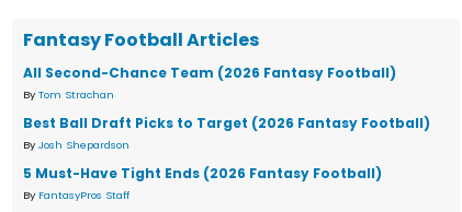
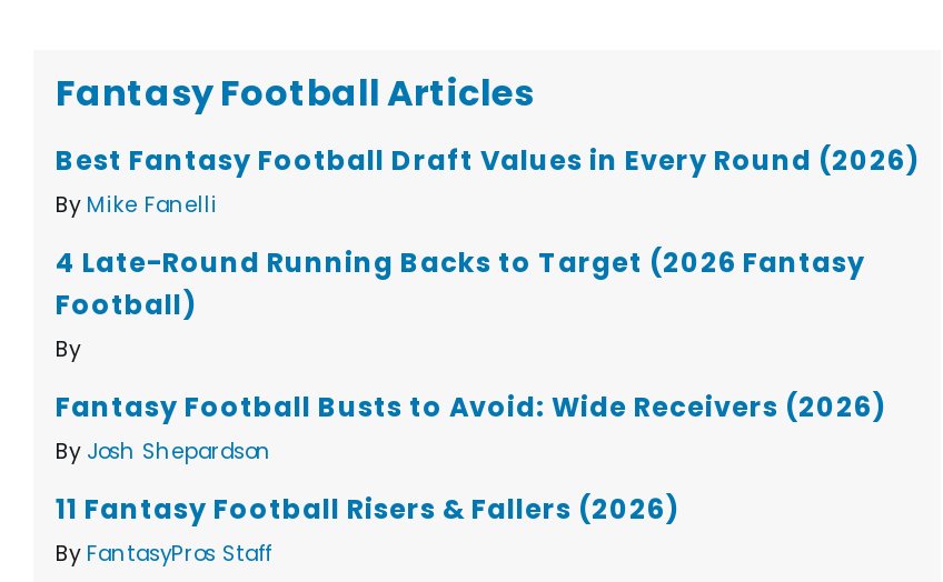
[23,64,430,133] All Second-Chance Team (2026 Fantasy Football) | By Tom Strachan | Best Ball Draft Picks to Target (2026 Fantasy Football) -> [56,142,919,426] Best Fantasy Football Draft Values in Every Round (2026) | By Mike Fanelli | 4 Late-Round Running Backs to Target (2026 Fantasy | Football) | By | Fantasy Football Busts to Avoid: Wide Receivers (2026)
[23,164,382,183] 5 Must-Have Tight Ends (2026 Fantasy Football) -> [56,491,678,528] 11 Fantasy Football Risers & Fallers (2026)

